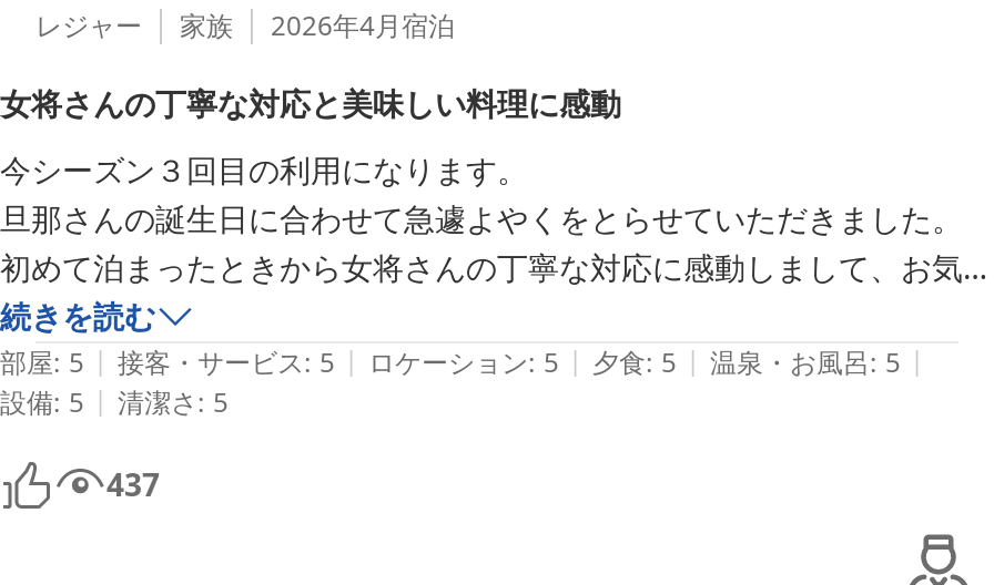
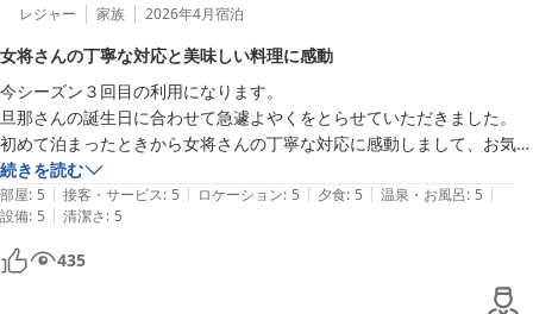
[106,463,160,505] 437 -> [57,249,86,271] 435

